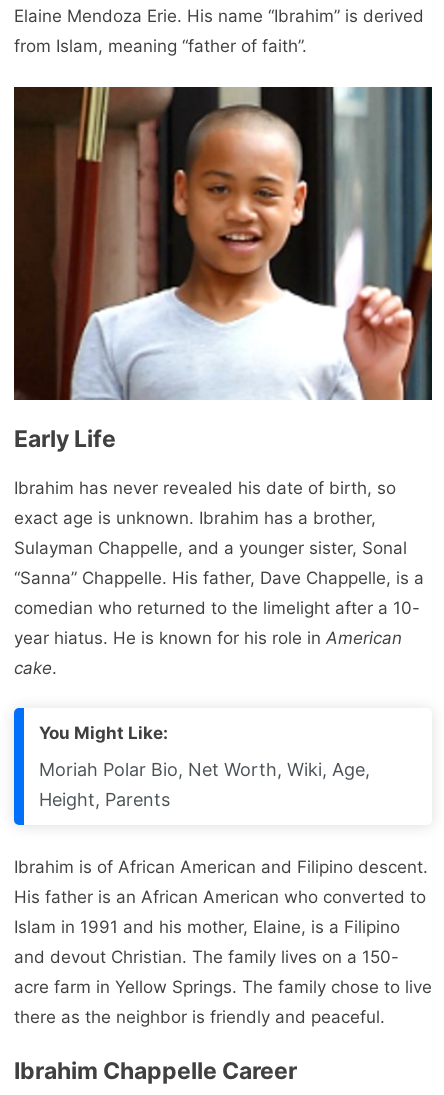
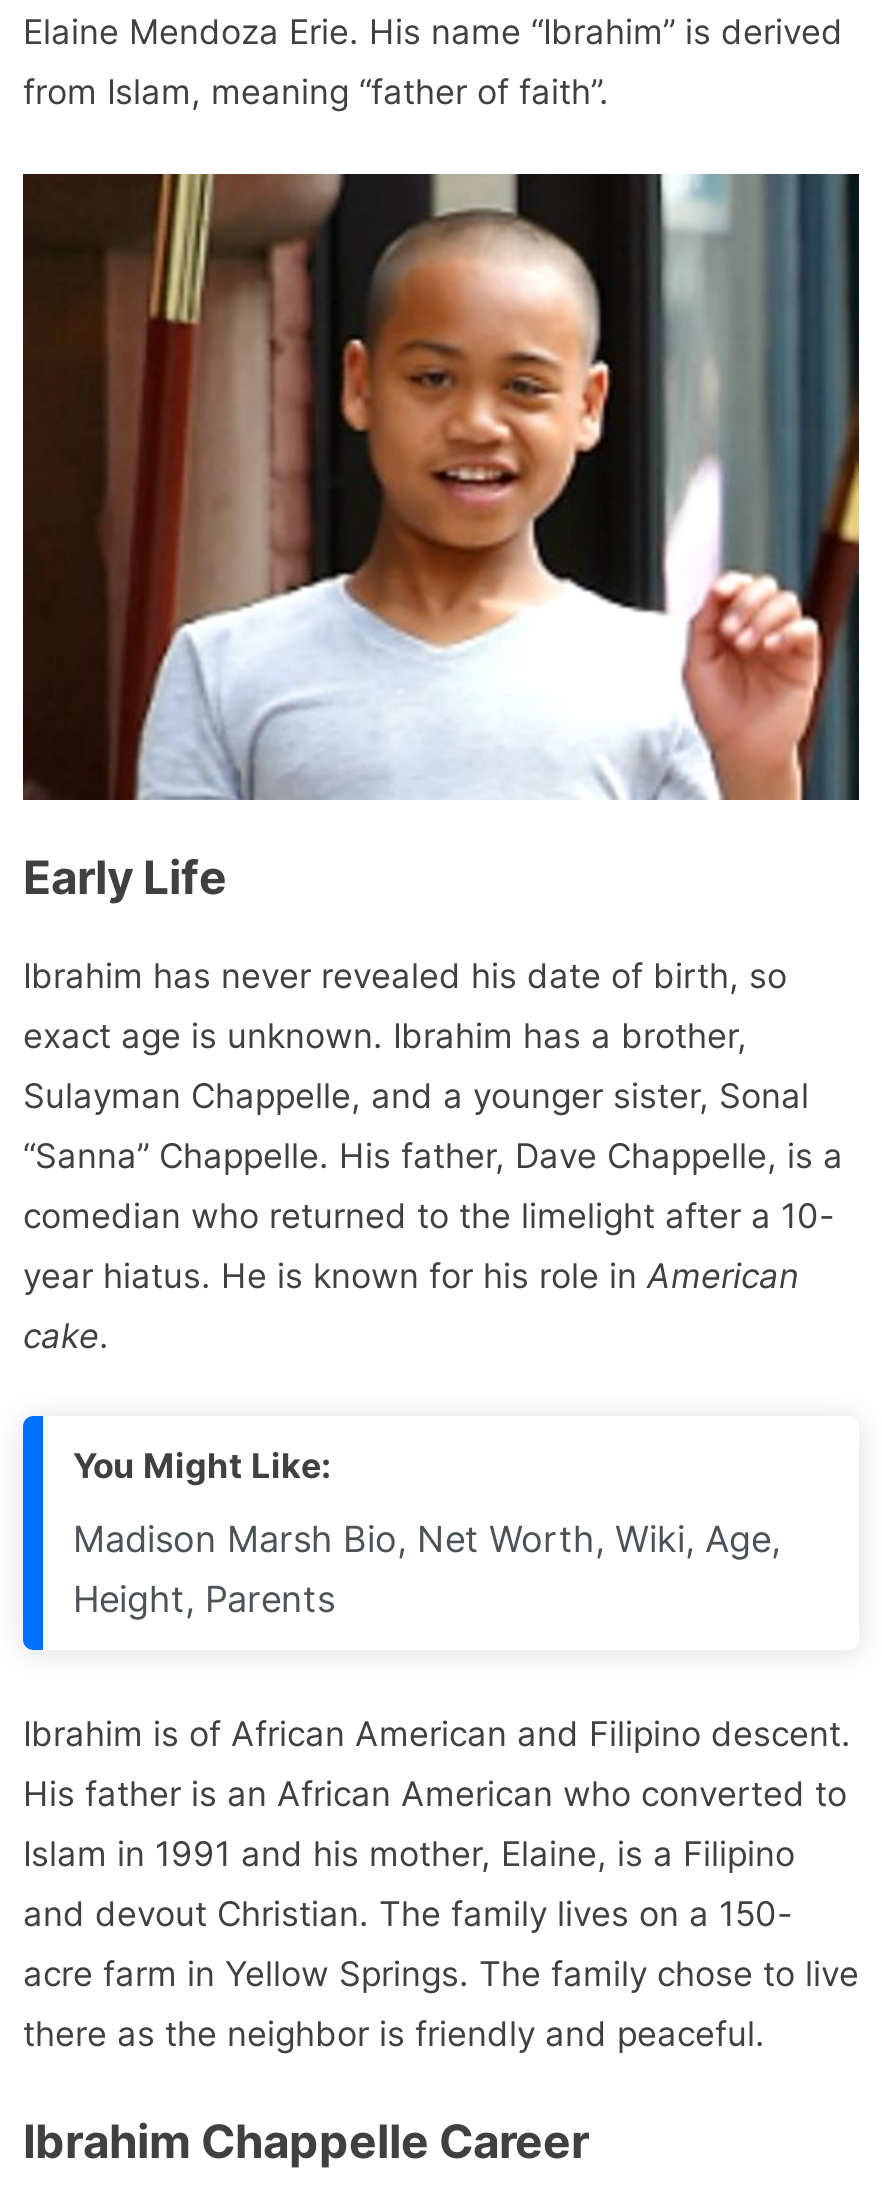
[39,759,370,780] Moriah Polar Bio, Net Worth, Wiki, Age, -> [73,1518,781,1560] Madison Marsh Bio, Net Worth, Wiki, Age,

